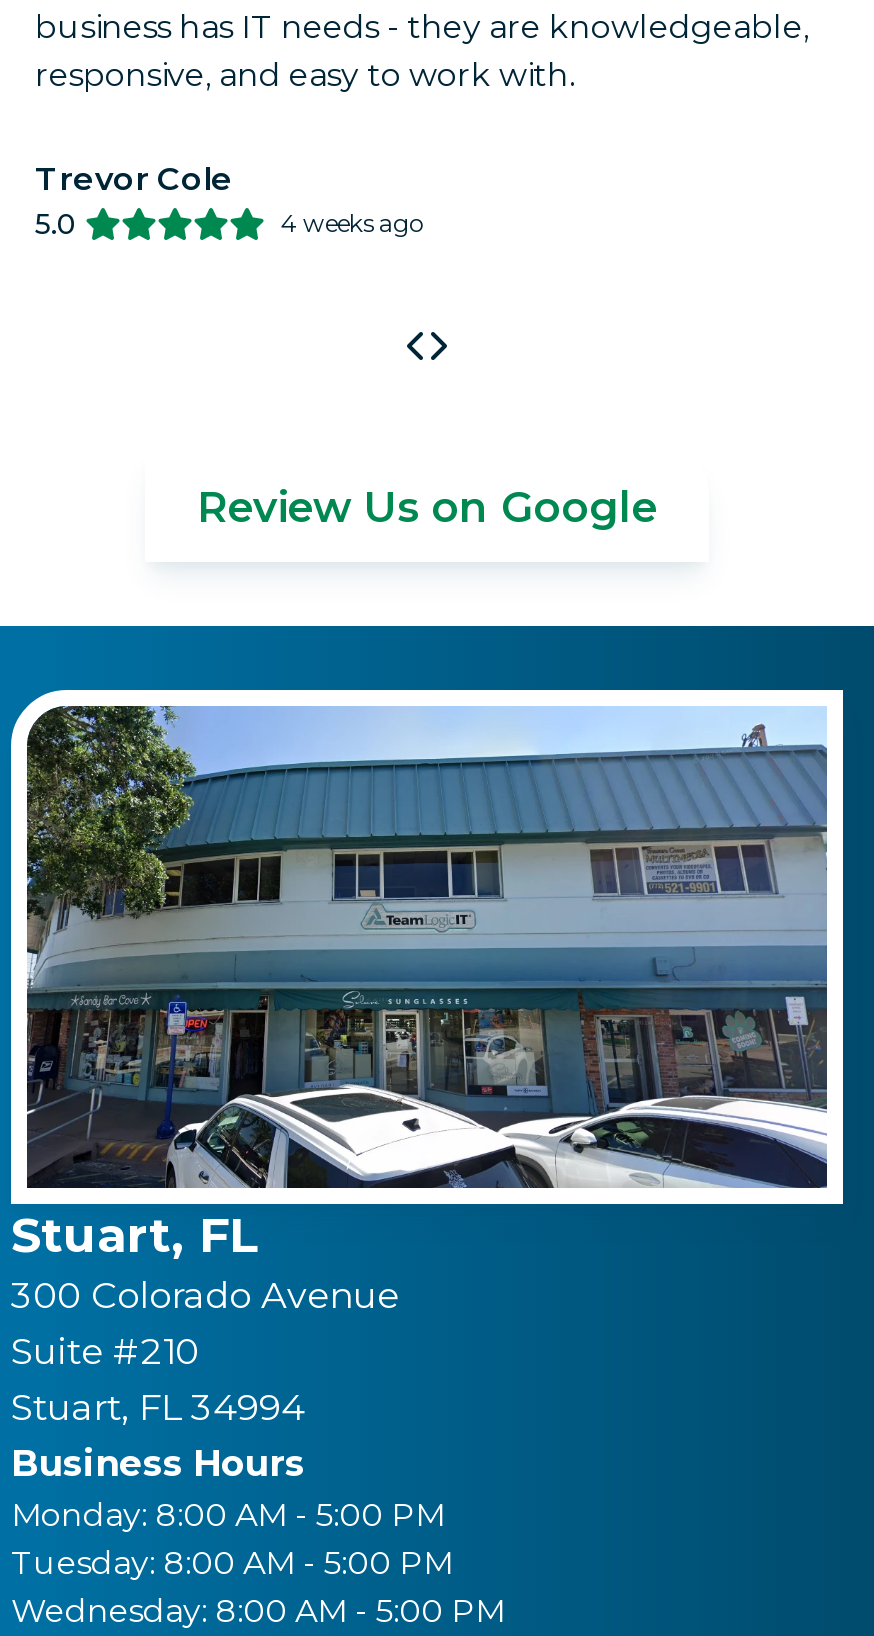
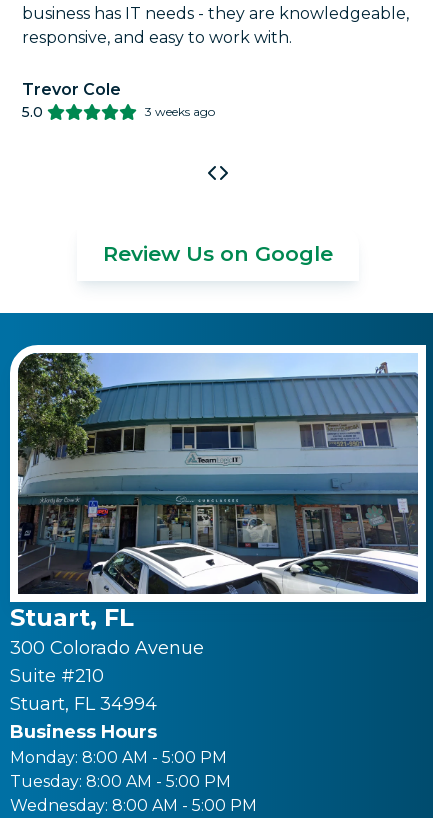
[281,208,423,238] 4 weeks ago -> [145,104,215,119] 3 weeks ago

